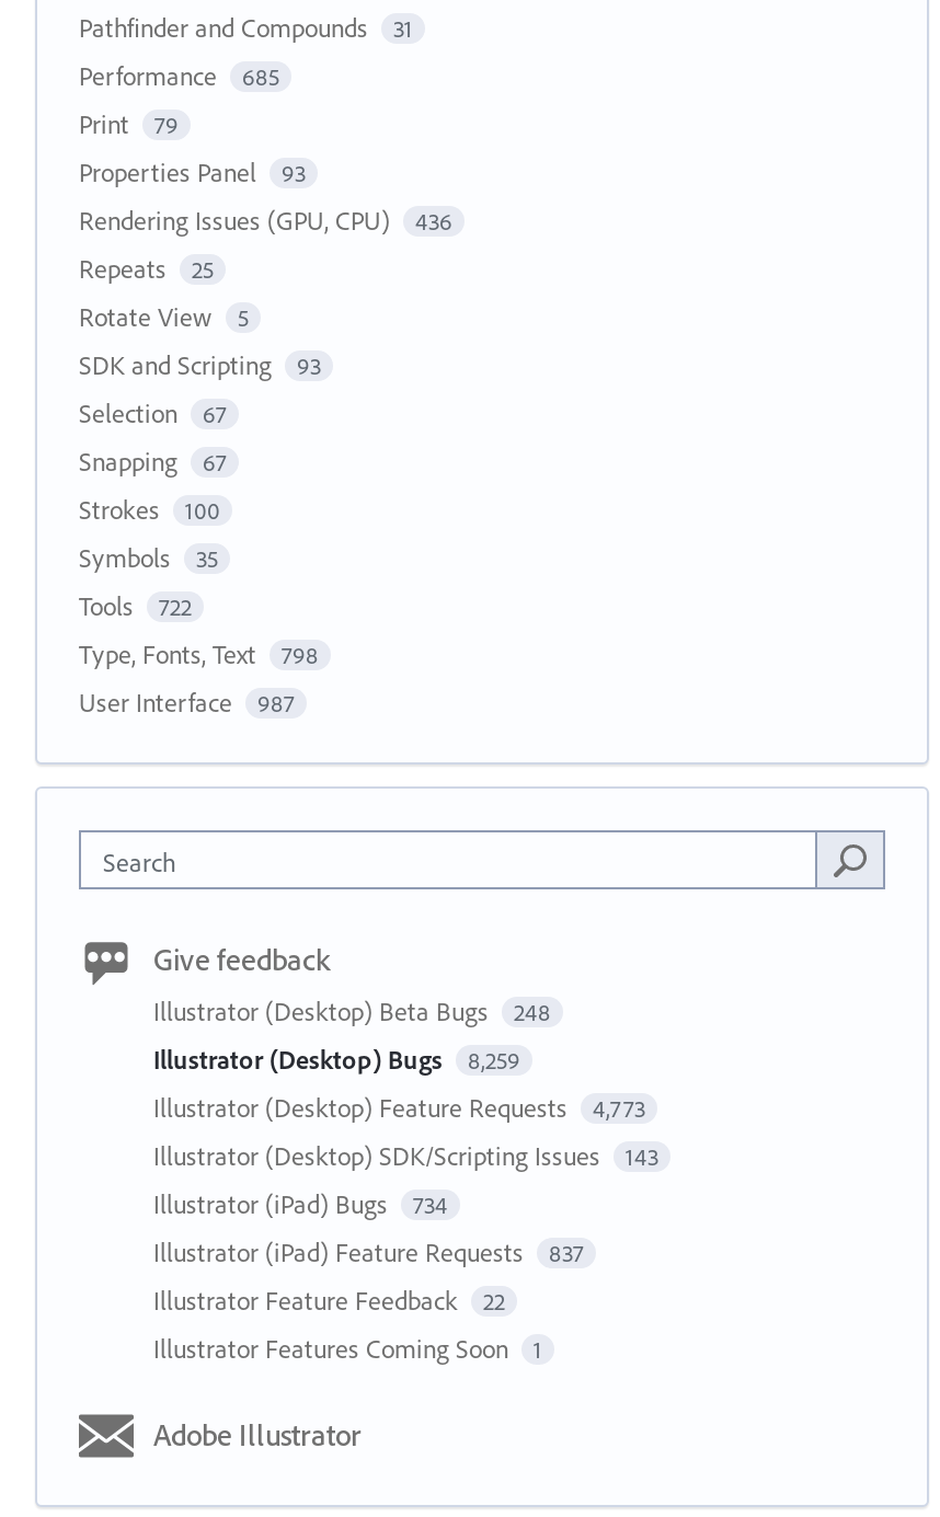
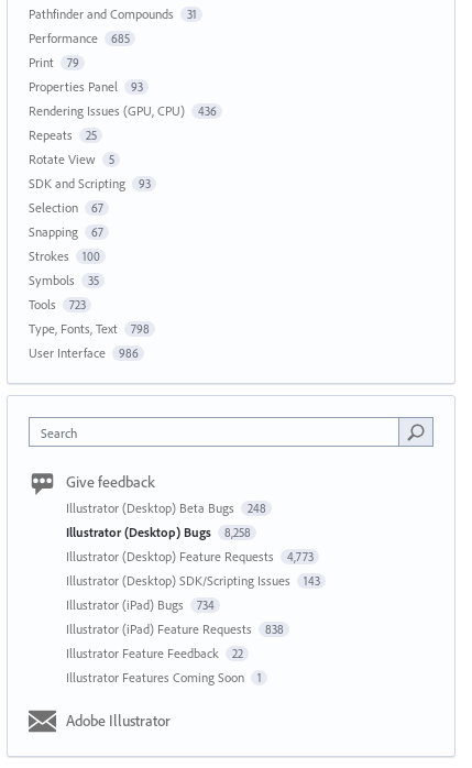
[79,589,192,621] Tools 722 -> [29,296,85,312] Tools 723
[79,685,295,718] User Interface 987 -> [29,344,138,361] User Interface 986
[153,1042,520,1075] Illustrator (Desktop) Bugs 8,259 -> [66,523,250,540] Illustrator (Desktop) Bugs 8,258
[153,1235,584,1268] Illustrator (iPad) Feature Requests 837 -> [66,620,283,637] Illustrator (iPad) Feature Requests 838

